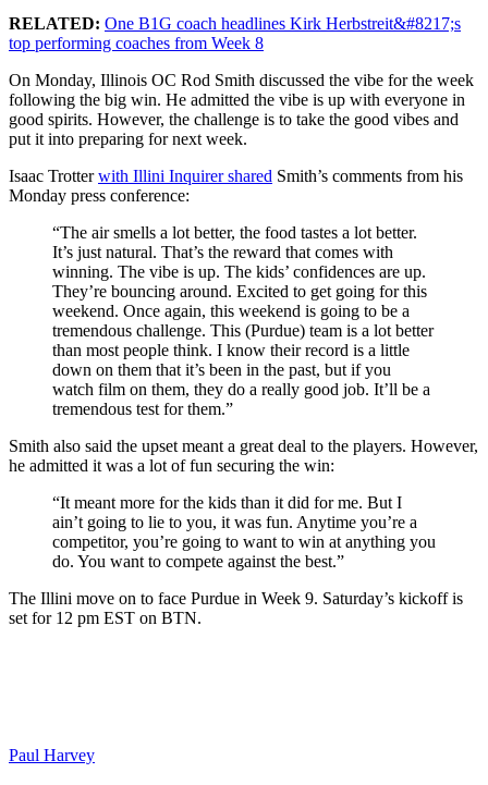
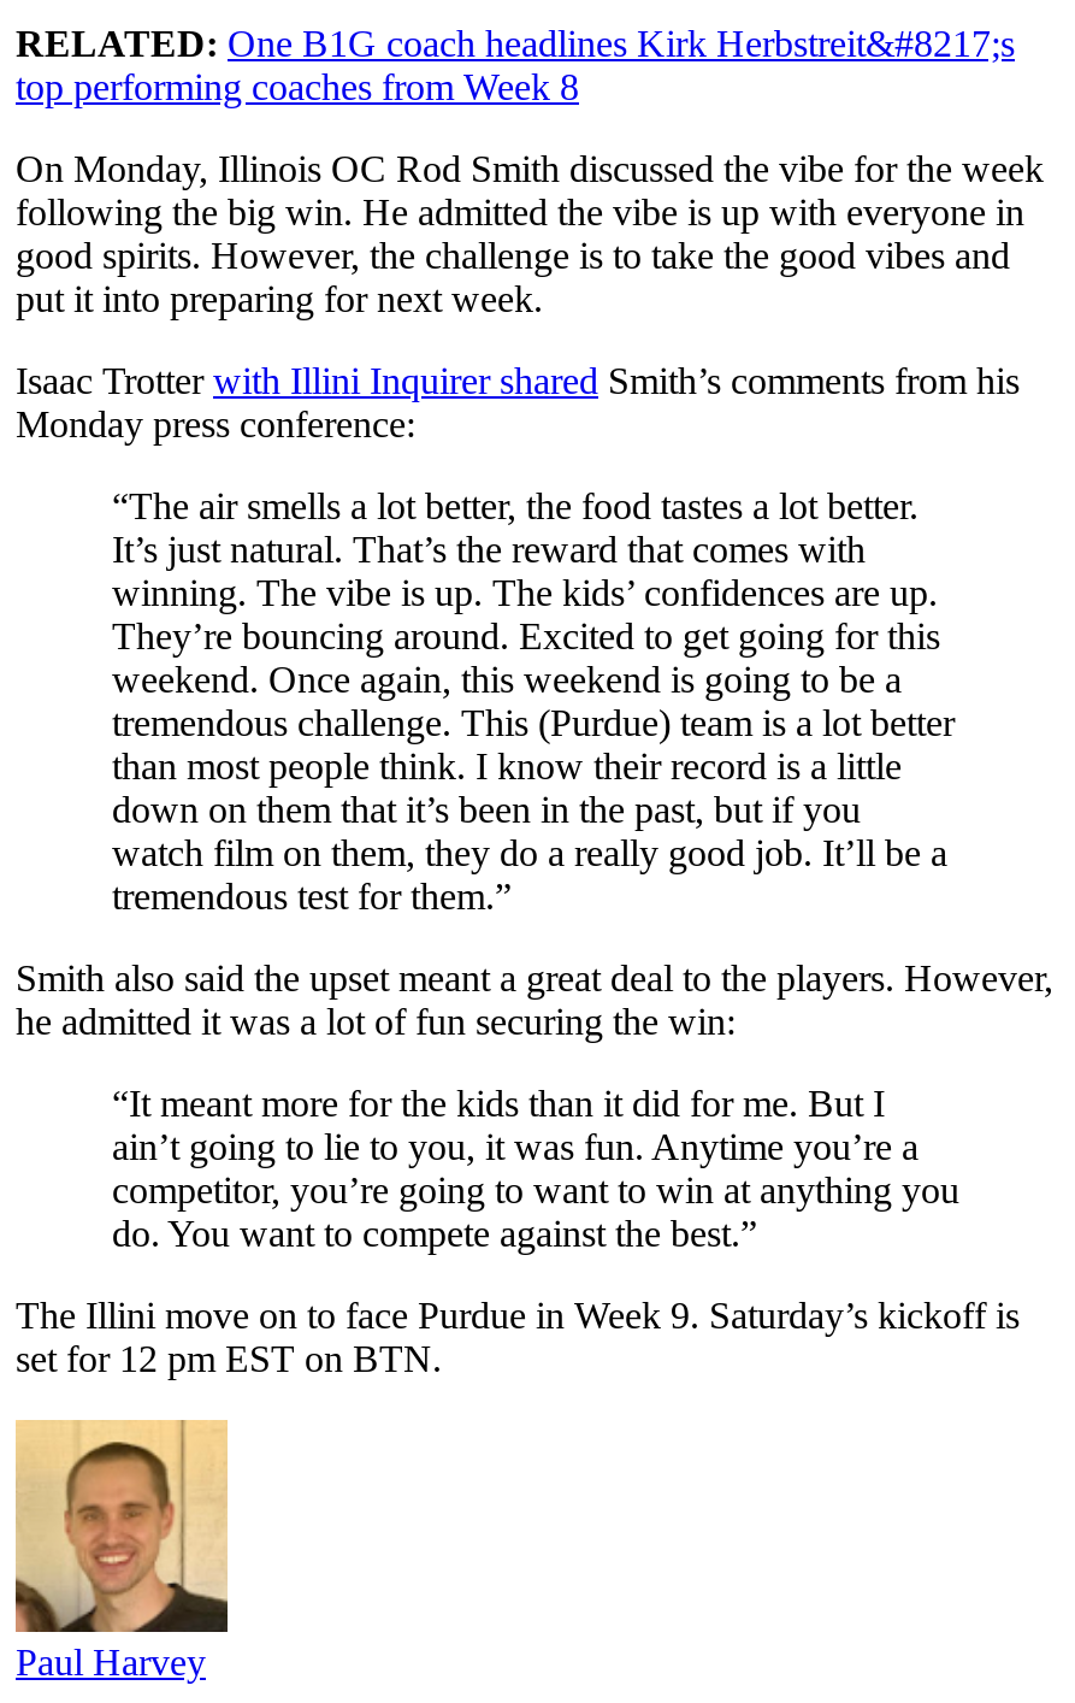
none -> [13,1418,230,1634] [image]

